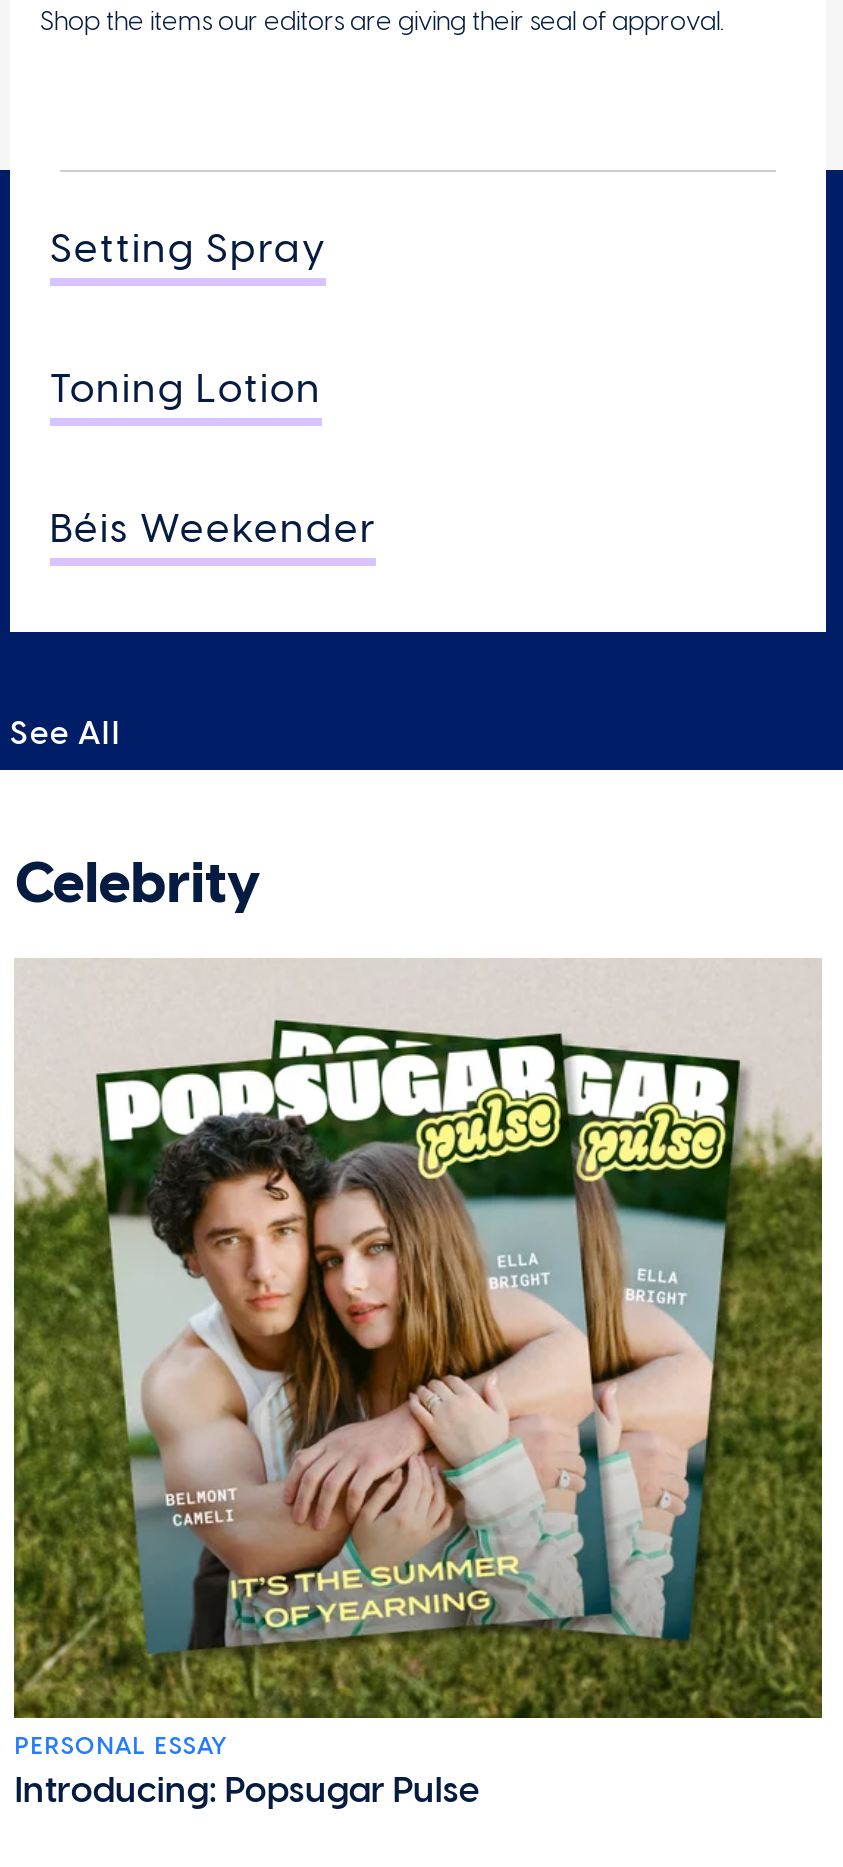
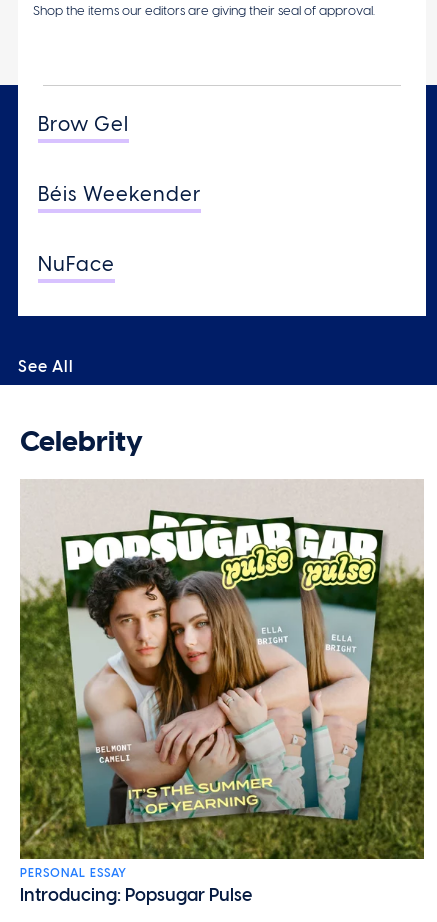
[50,224,326,412] Setting Spray | Toning Lotion -> [38,112,129,136] Brow Gel
moved [50,504,376,552] -> [38,182,201,206]: Béis Weekender
none -> [38,252,115,276] NuFace

